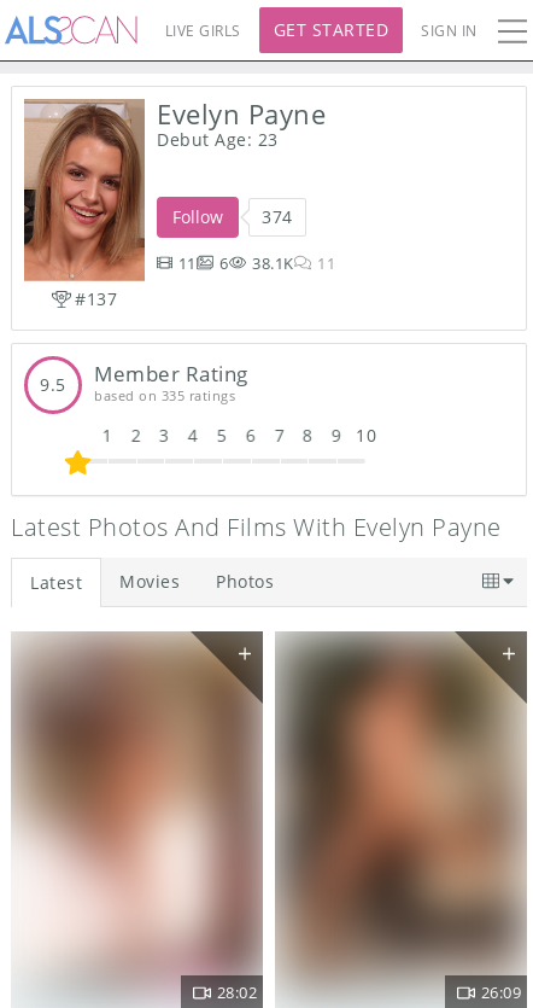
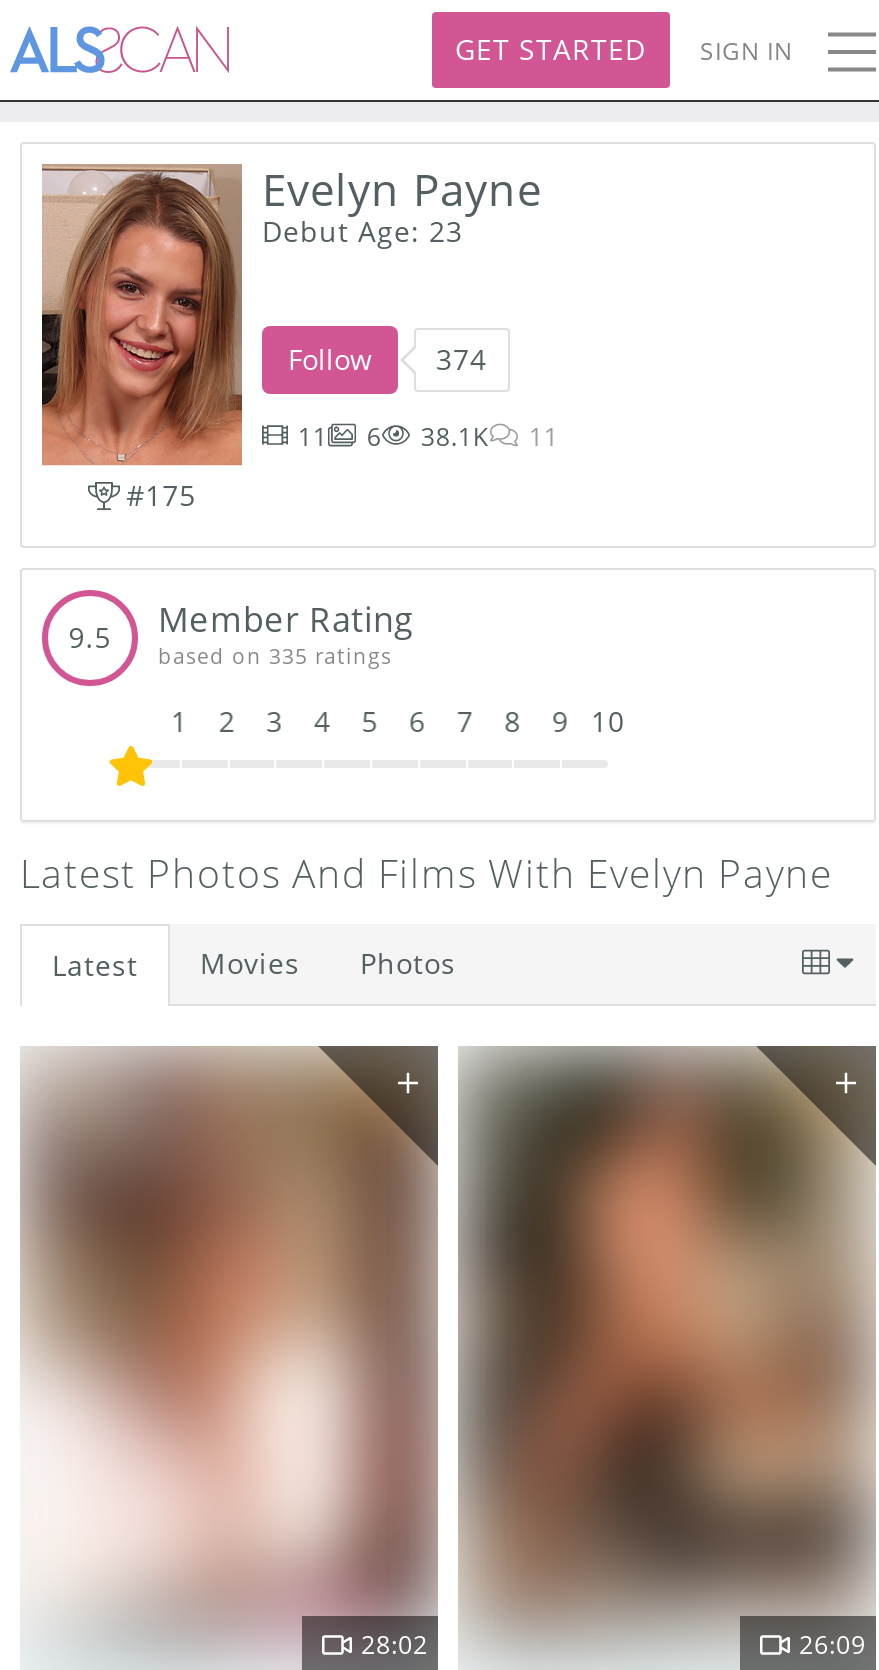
[165,20,241,40] LIVE GIRLS -> none
[75,287,117,310] #137 -> [126,475,196,513] #175

